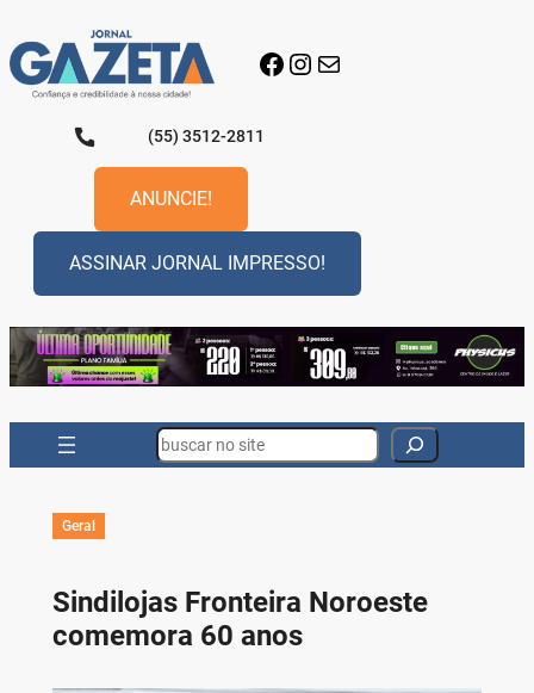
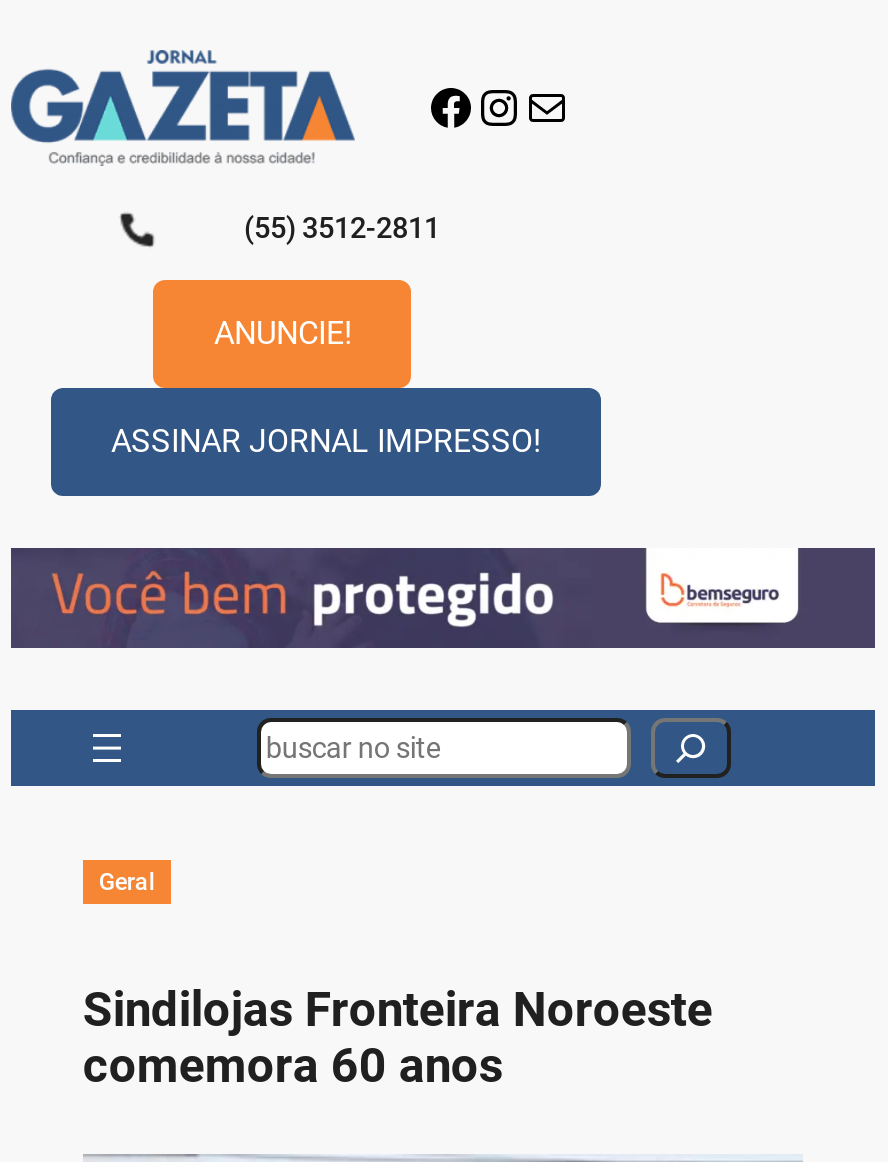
[10,326,523,386] [image] -> [9,546,877,650] [image]

